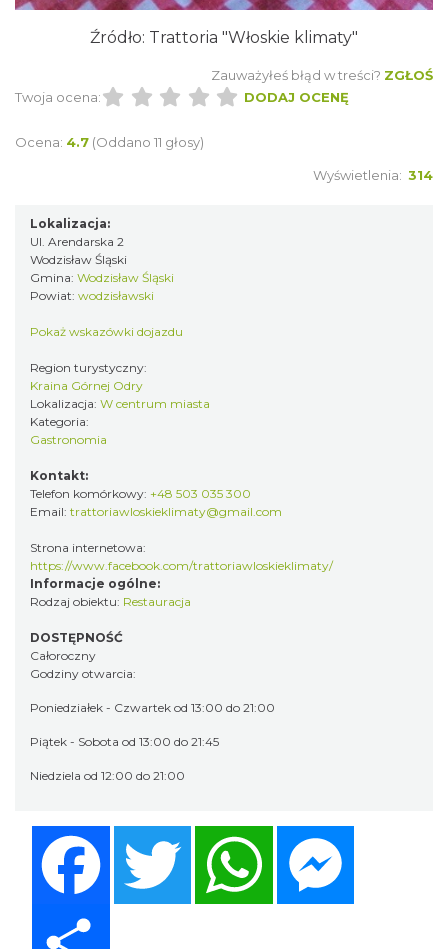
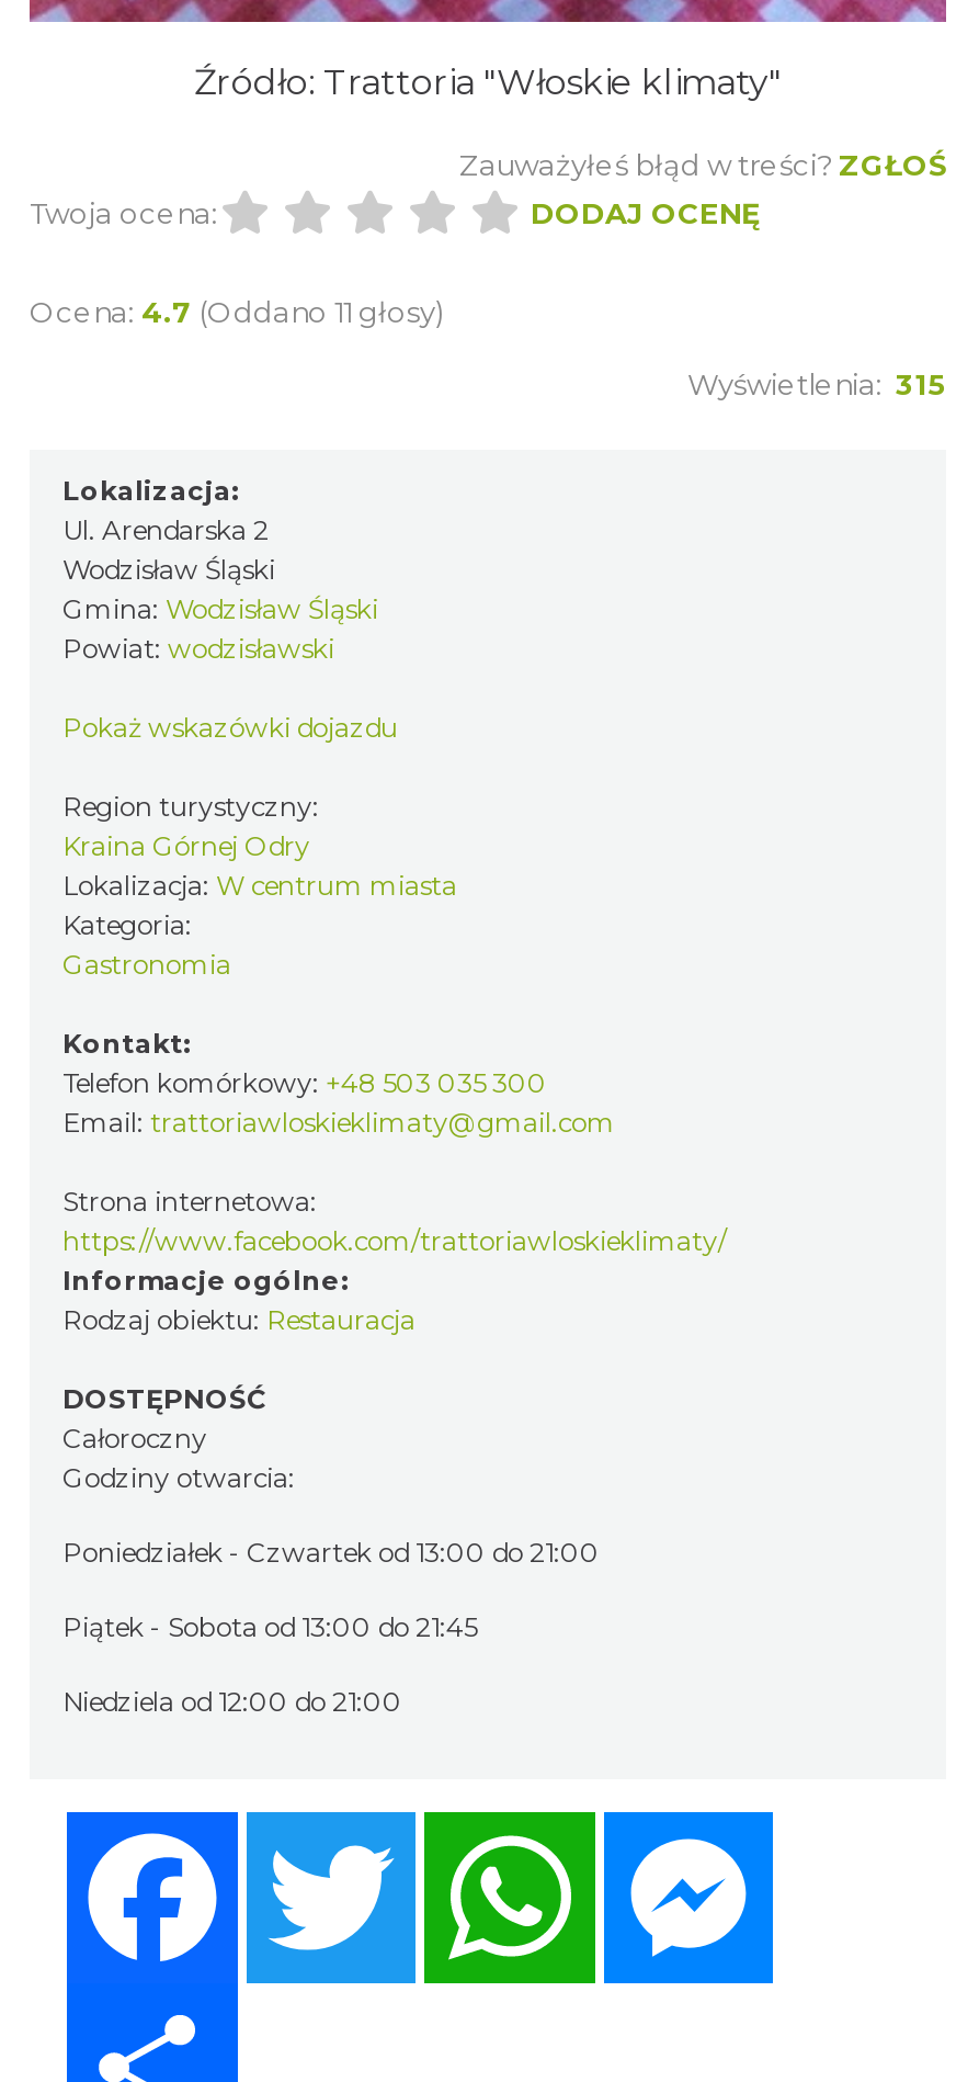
[313,167,433,183] Wyświetlenia: 314 -> [687,367,946,402] Wyświetlenia: 315

